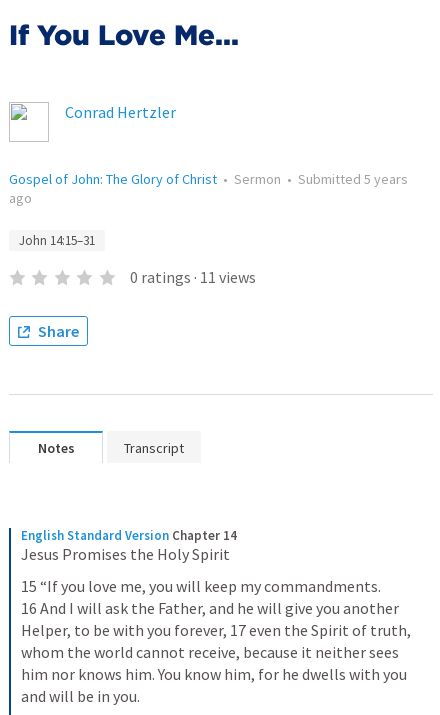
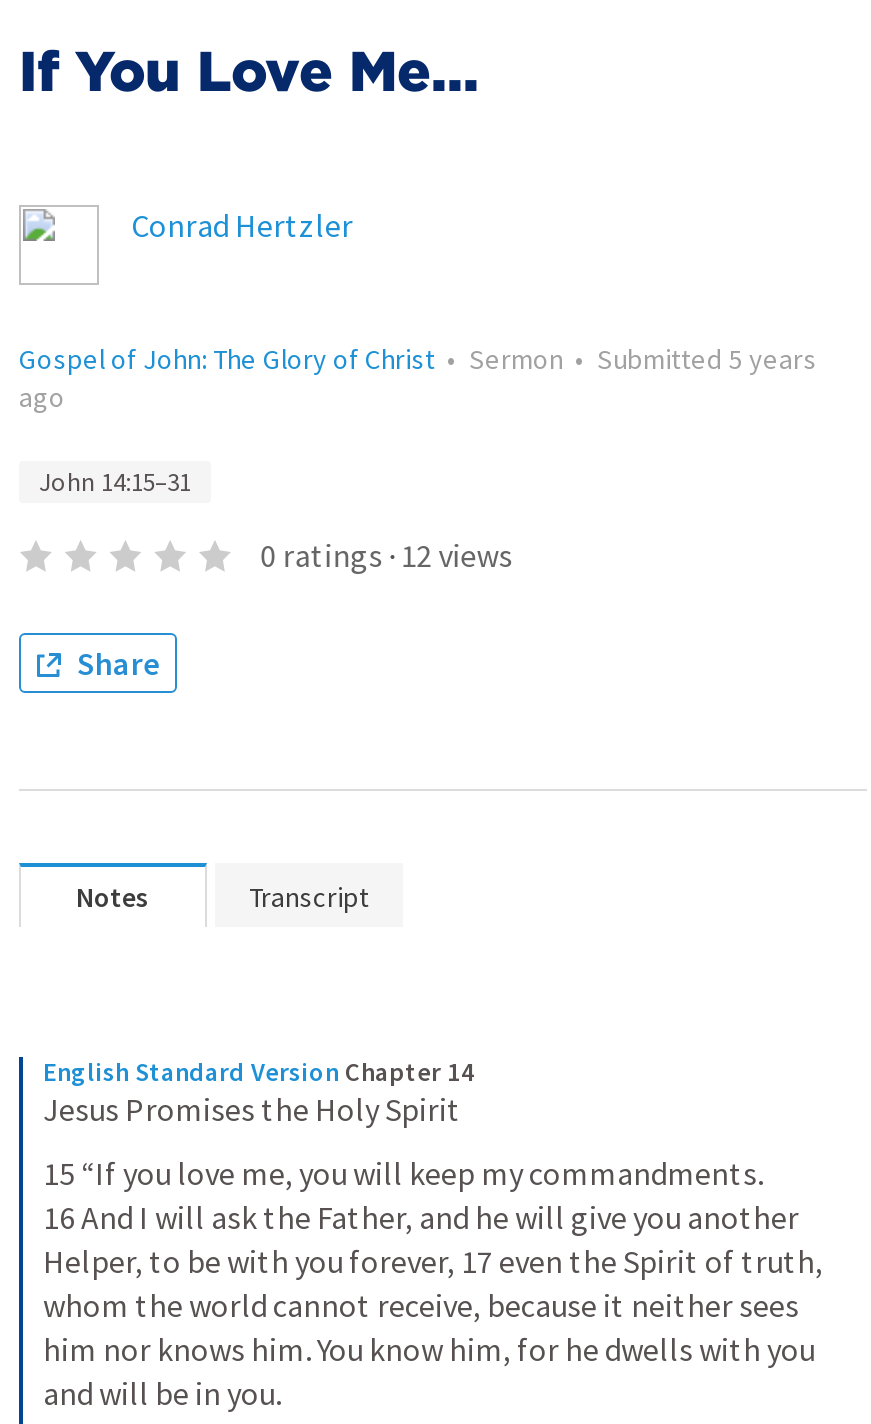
[130,267,256,287] 0 ratings · 11 views -> [260,535,512,575] 0 ratings · 12 views

